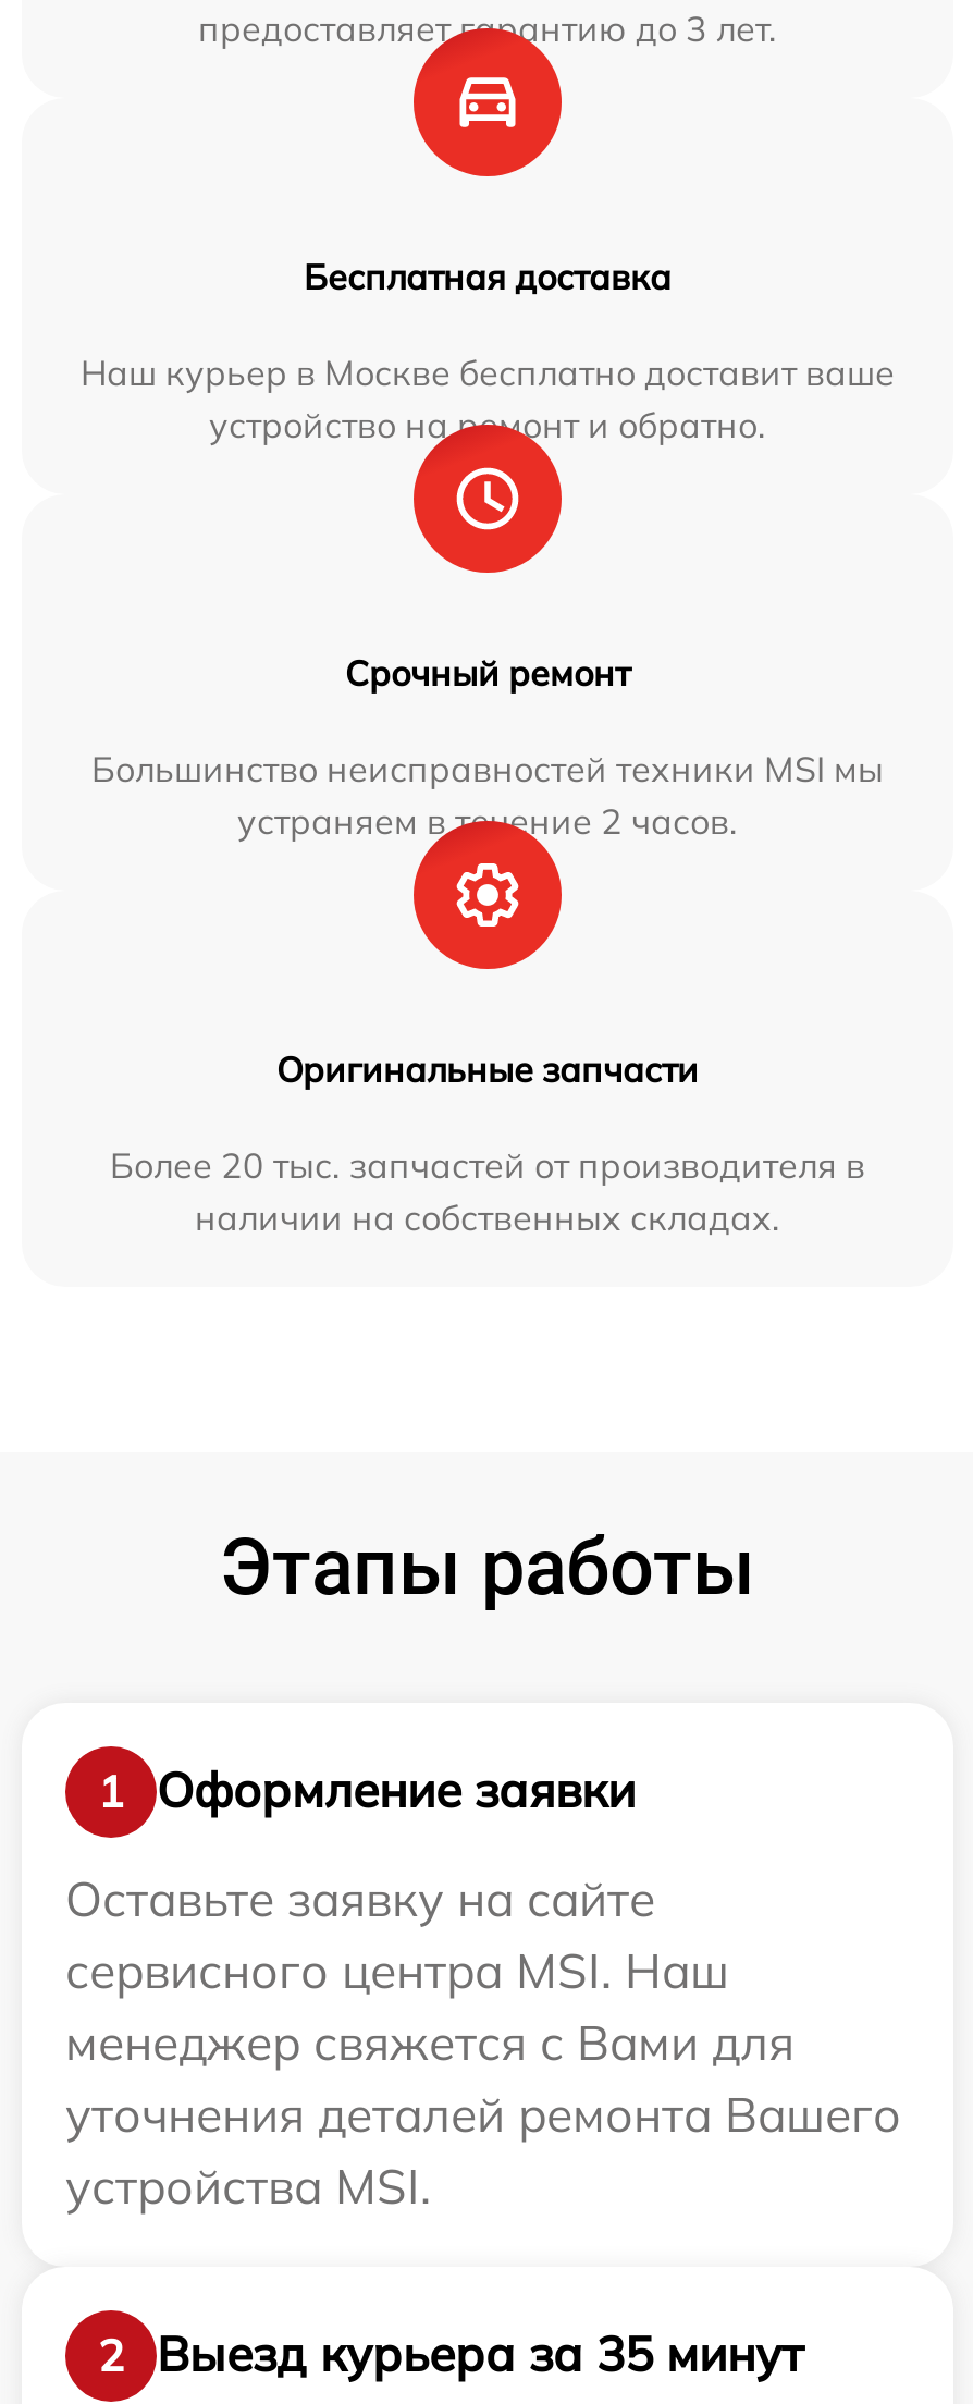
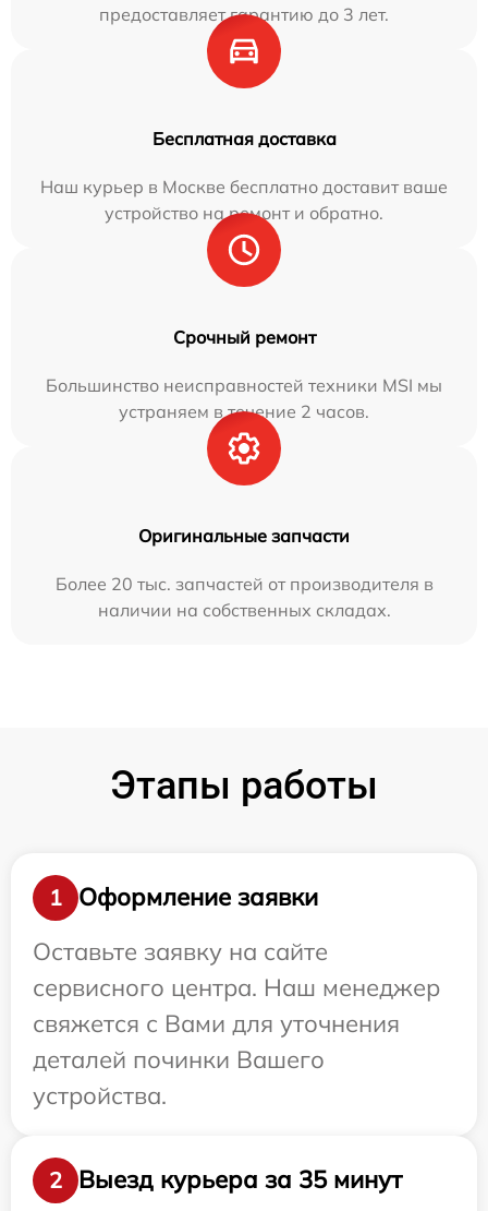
[65,1940,901,2217] сервисного центра MSI. Наш | менеджер свяжется с Вами для | уточнения деталей ремонта Вашего | устройства MSI. -> [33,972,440,1111] сервисного центра. Наш менеджер | свяжется с Вами для уточнения | деталей починки Вашего | устройства.

